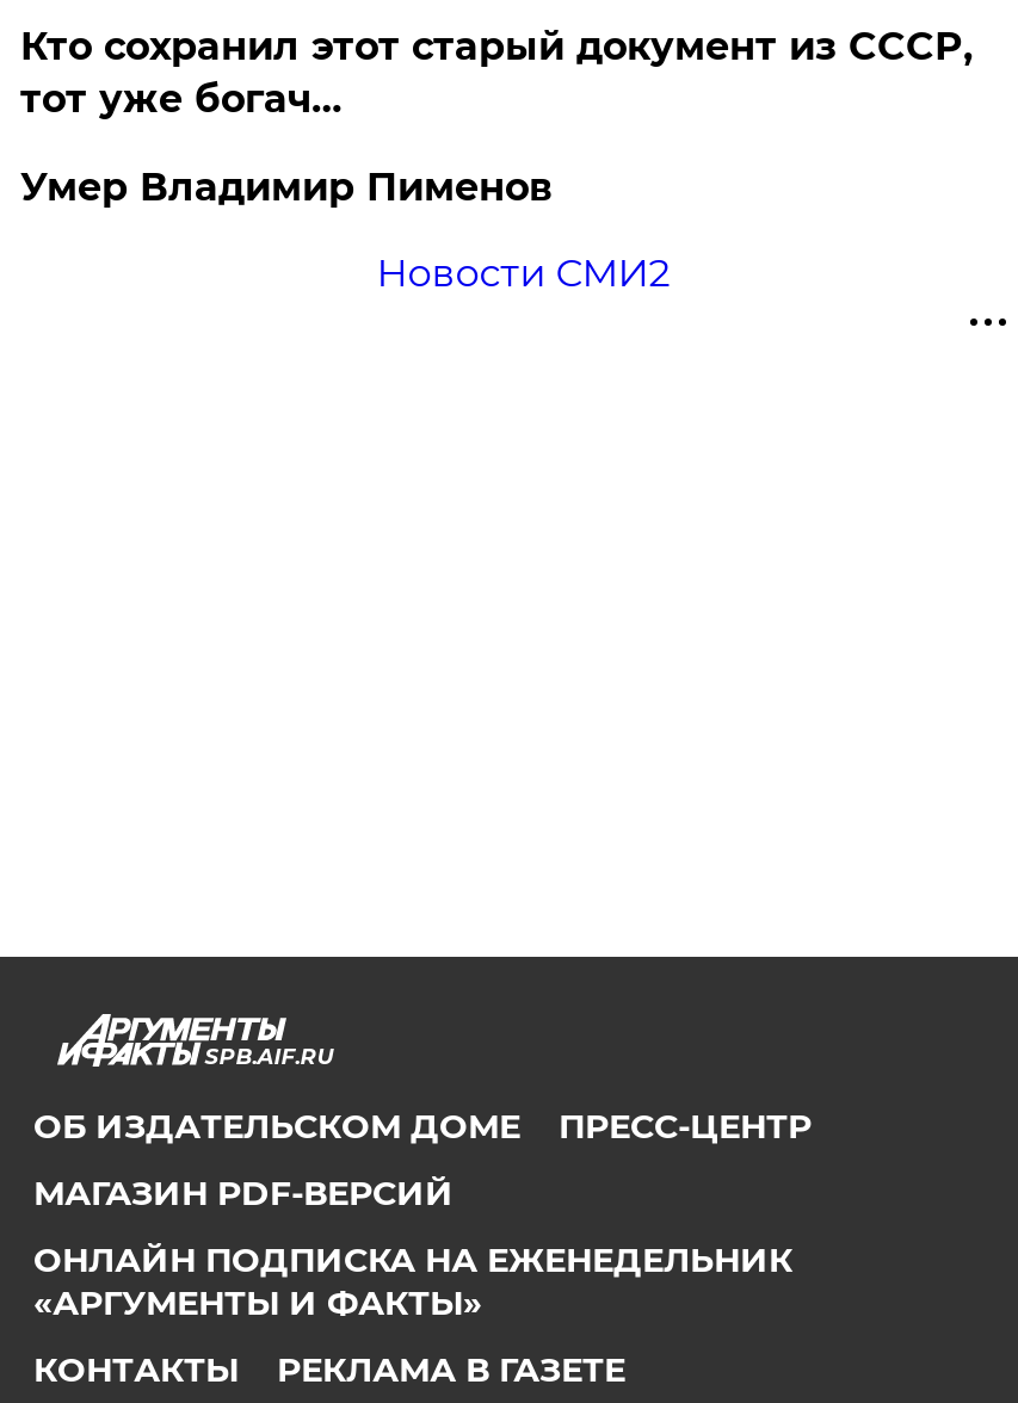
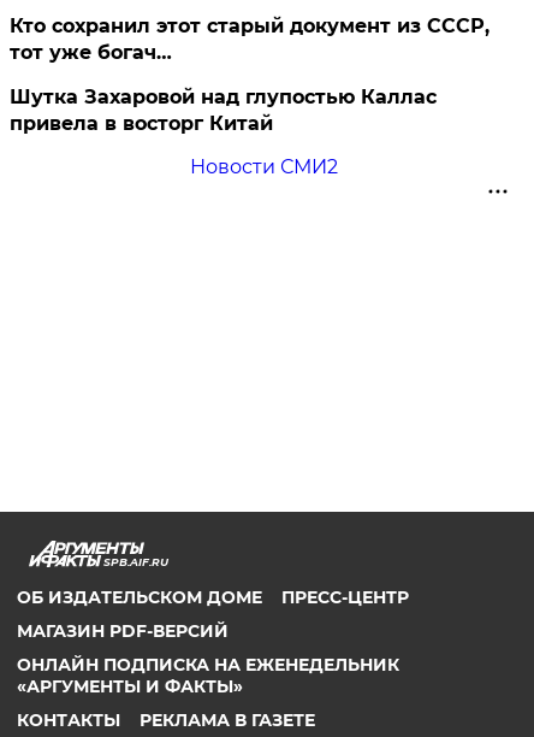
[20,165,552,210] Умер Владимир Пименов -> [10,86,437,135] Шутка Захаровой над глупостью Каллас | привела в восторг Китай

